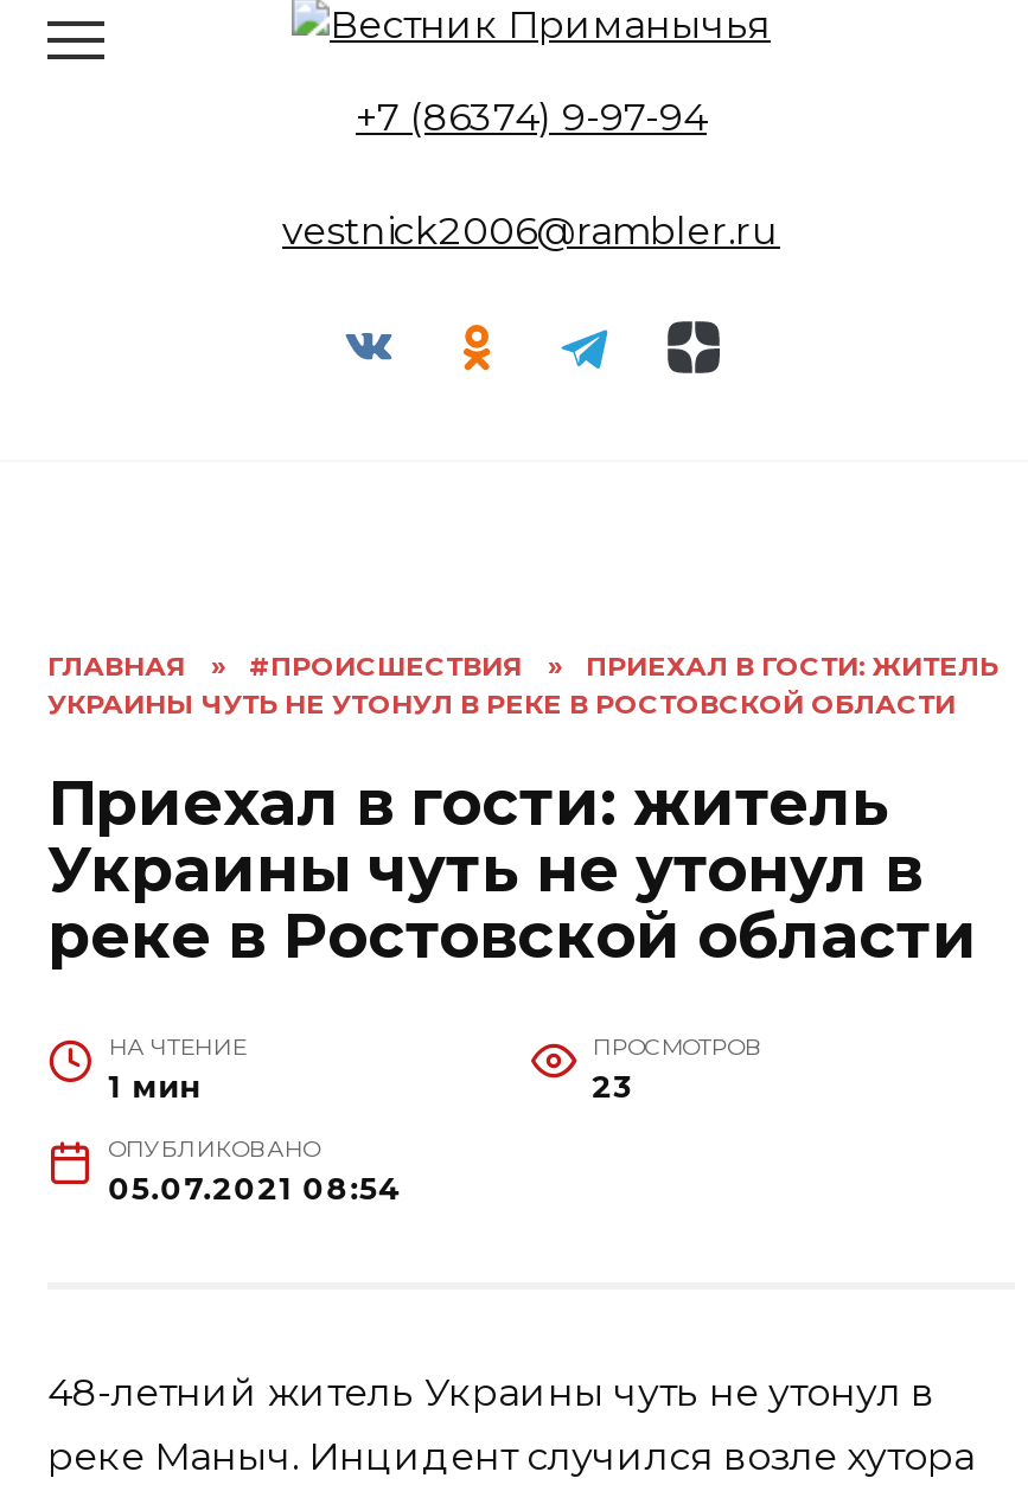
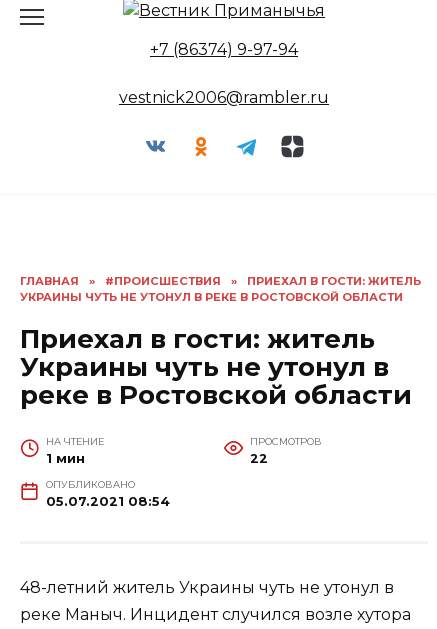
[592,1070,635,1106] 23 -> [250,451,268,466] 22

